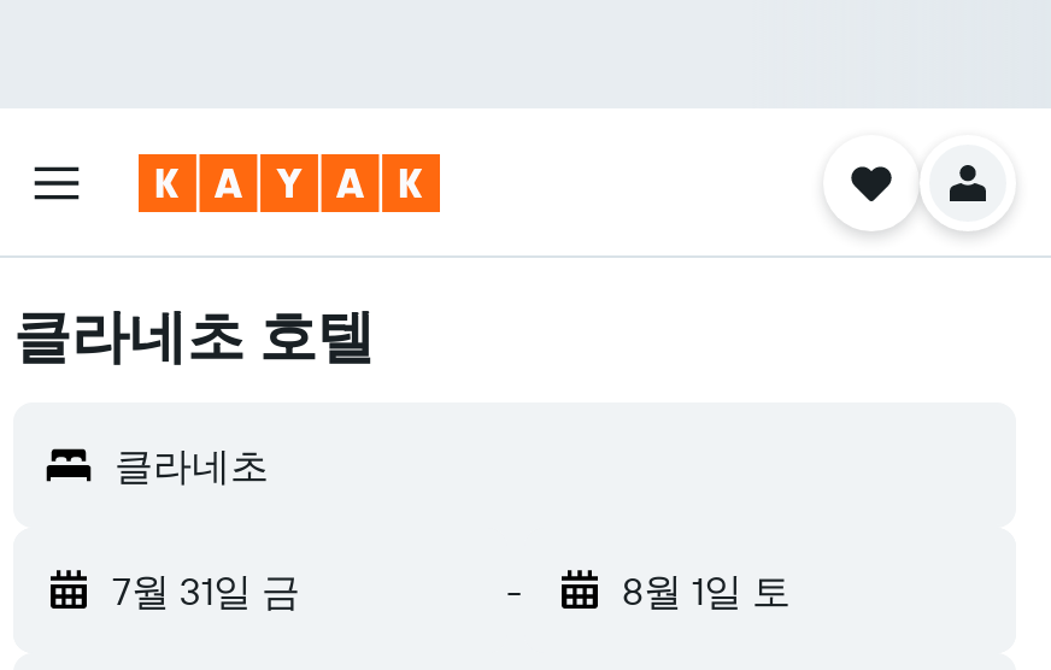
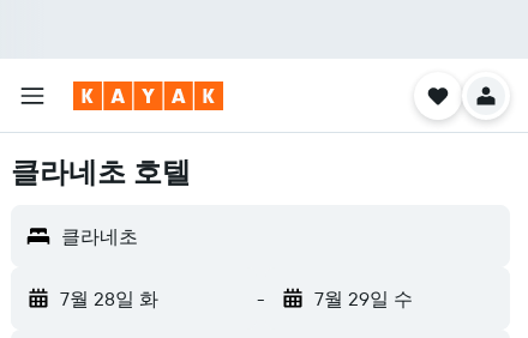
[112,566,300,615] 7월 31일 금 -> [60,286,158,310] 7월 28일 화
[622,566,791,615] 8월 1일 토 -> [314,286,412,310] 7월 29일 수

